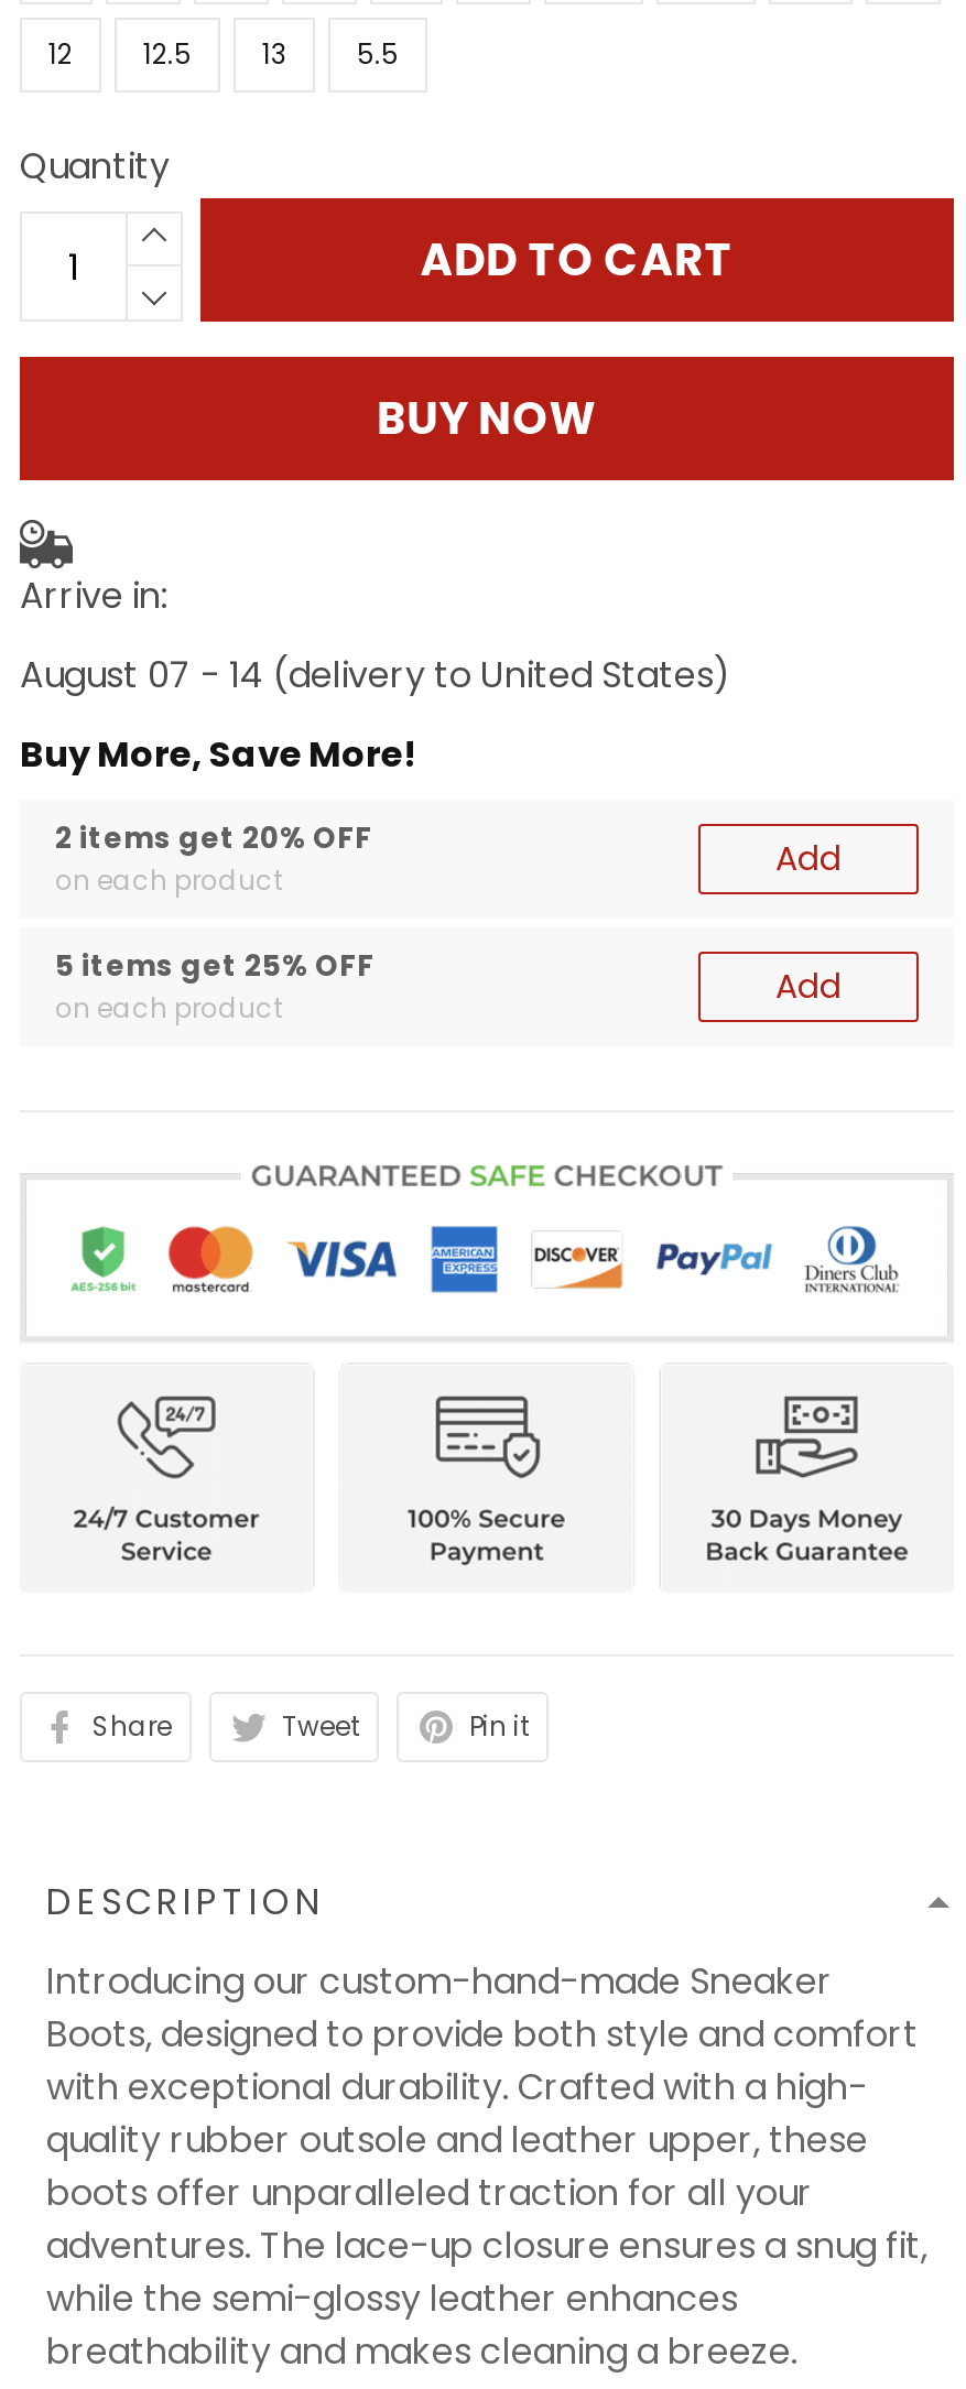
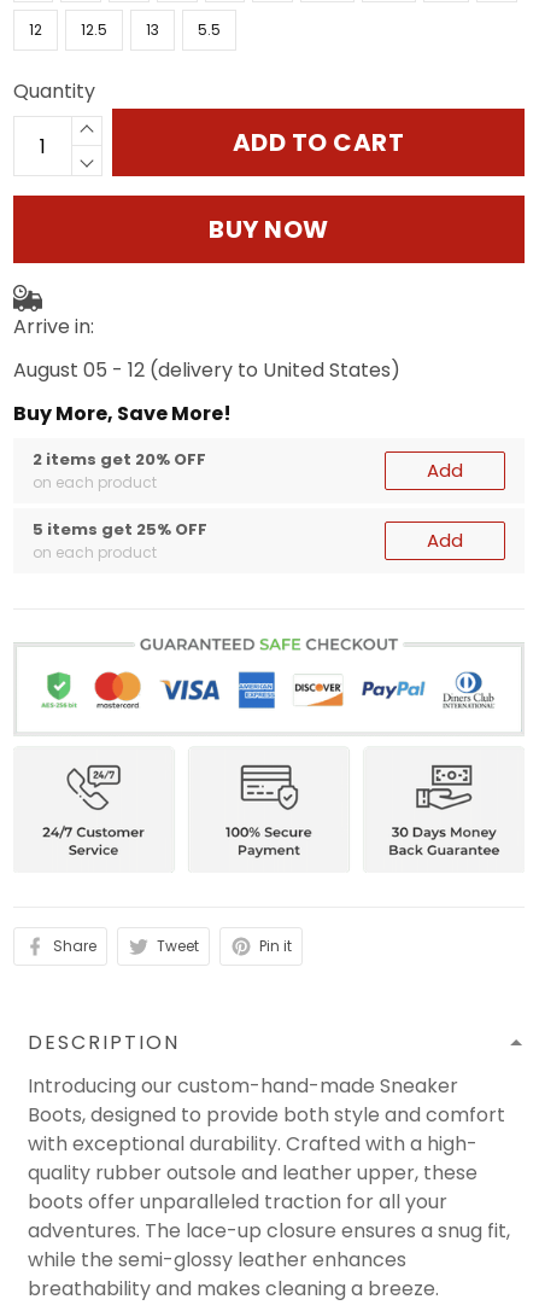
[20,649,731,700] August 07 - 14 (delivery to United States) -> [13,356,400,384] August 05 - 12 (delivery to United States)

